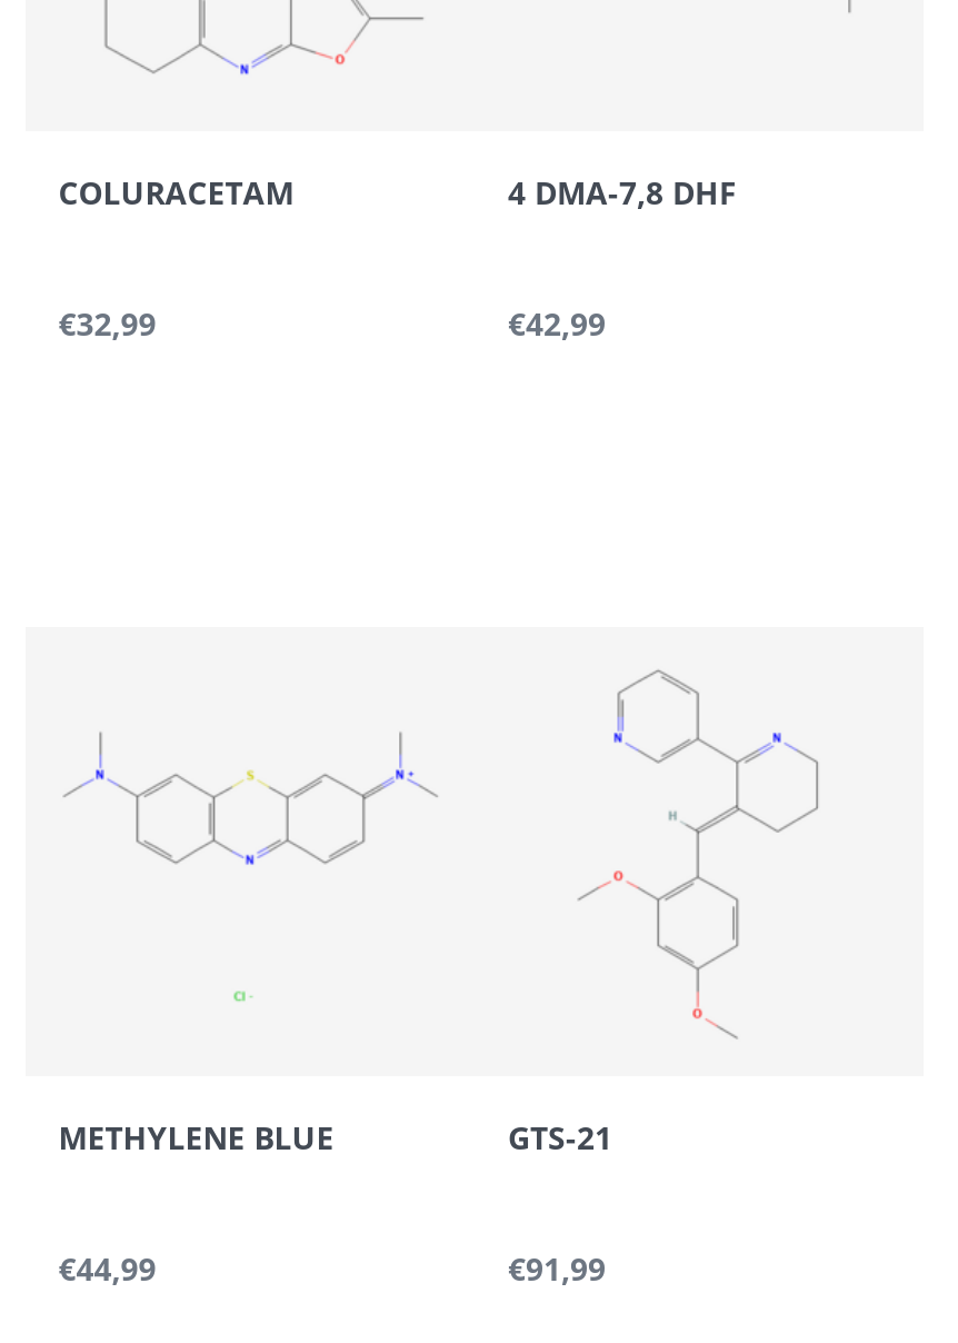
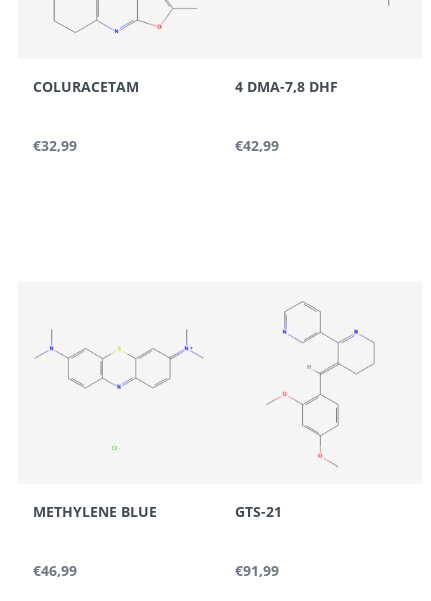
[58,1248,156,1290] €44,99 -> [33,561,77,580] €46,99

